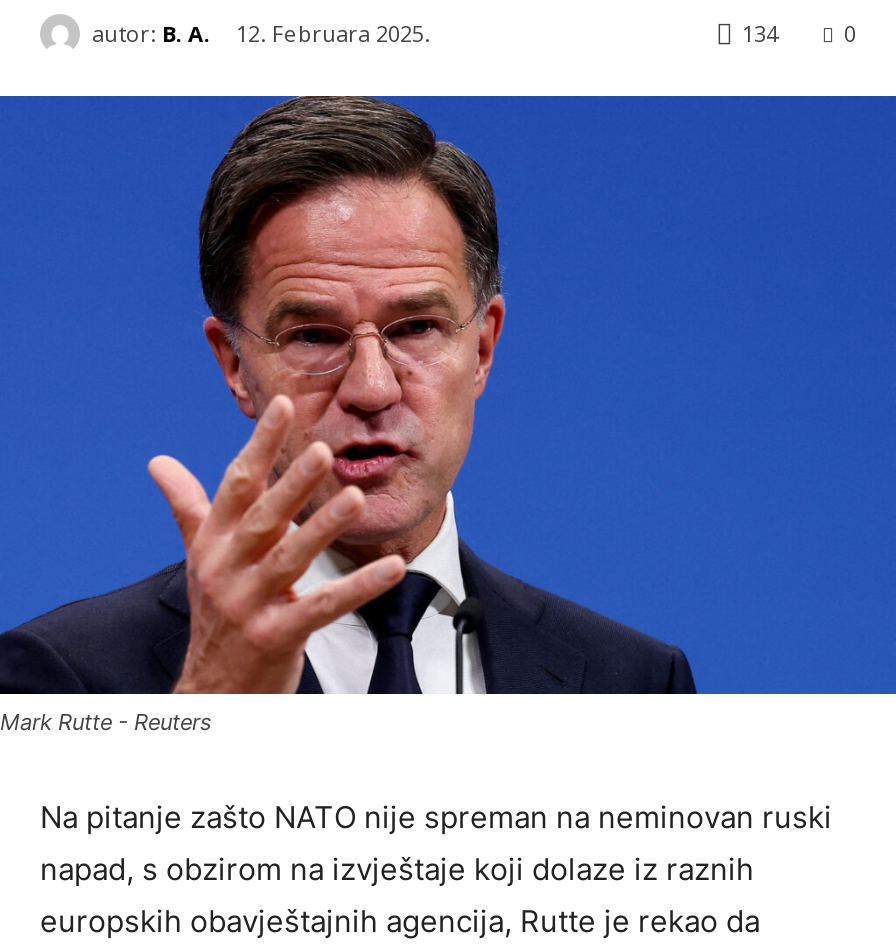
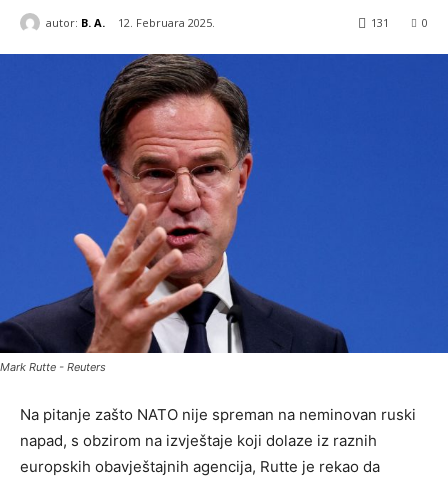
[742,18,778,48] 134 -> [371,15,389,30] 131

